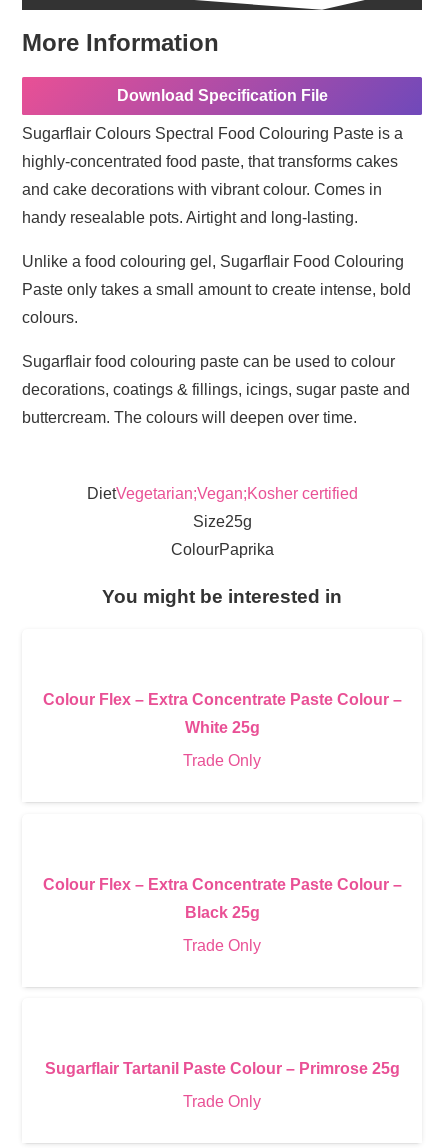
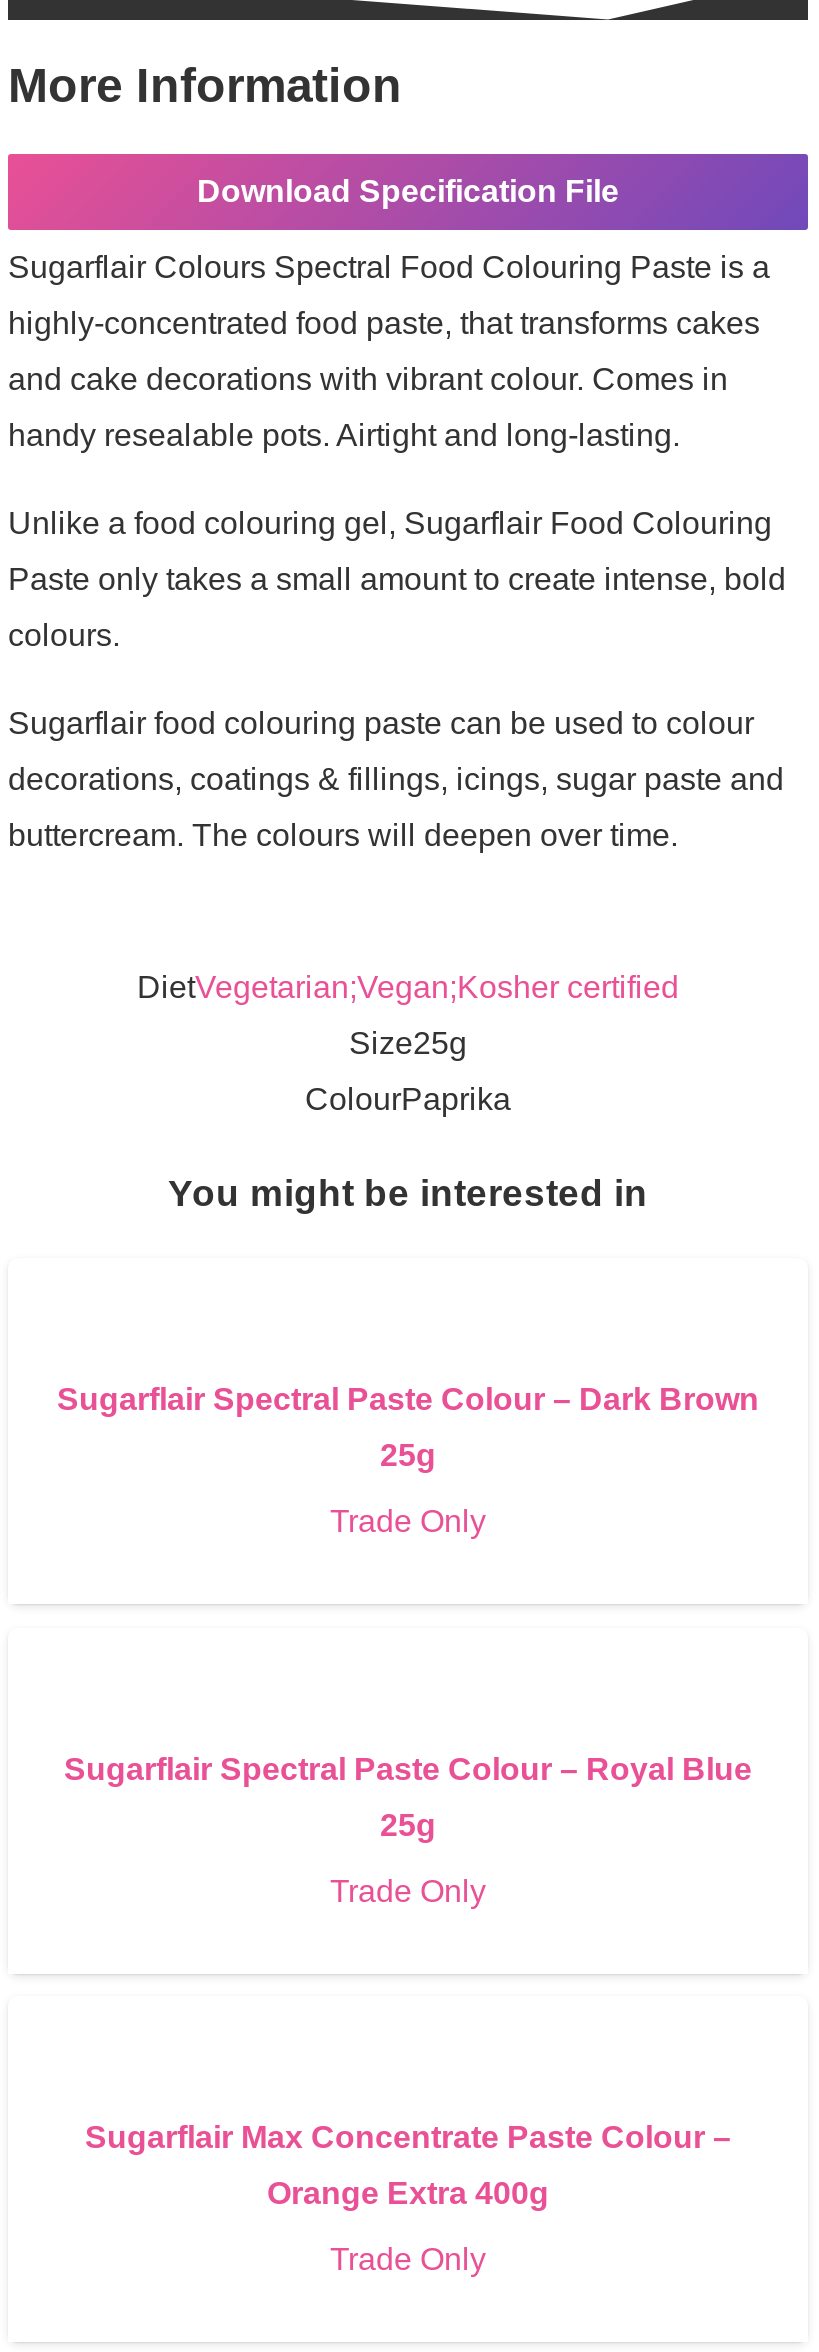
[42,691,401,708] Colour Flex – Extra Concentrate Paste Colour – -> [57,1383,759,1417] Sugarflair Spectral Paste Colour – Dark Brown
[184,719,259,736] White 25g -> [380,1439,436,1473] 25g
[42,876,401,893] Colour Flex – Extra Concentrate Paste Colour – -> [64,1752,752,1786] Sugarflair Spectral Paste Colour – Royal Blue
[184,904,259,921] Black 25g -> [380,1808,436,1842] 25g
[44,1060,399,1077] Sugarflair Tartanil Paste Colour – Primrose 25g -> [85,2121,731,2211] Sugarflair Max Concentrate Paste Colour – | Orange Extra 400g

